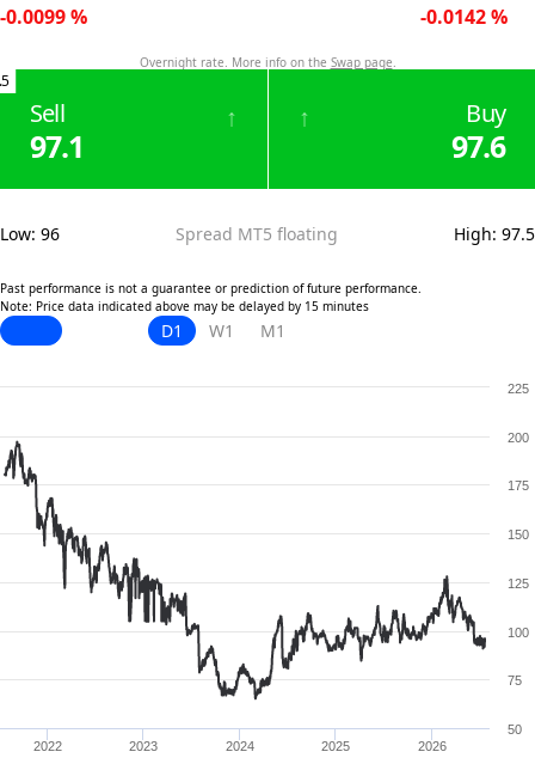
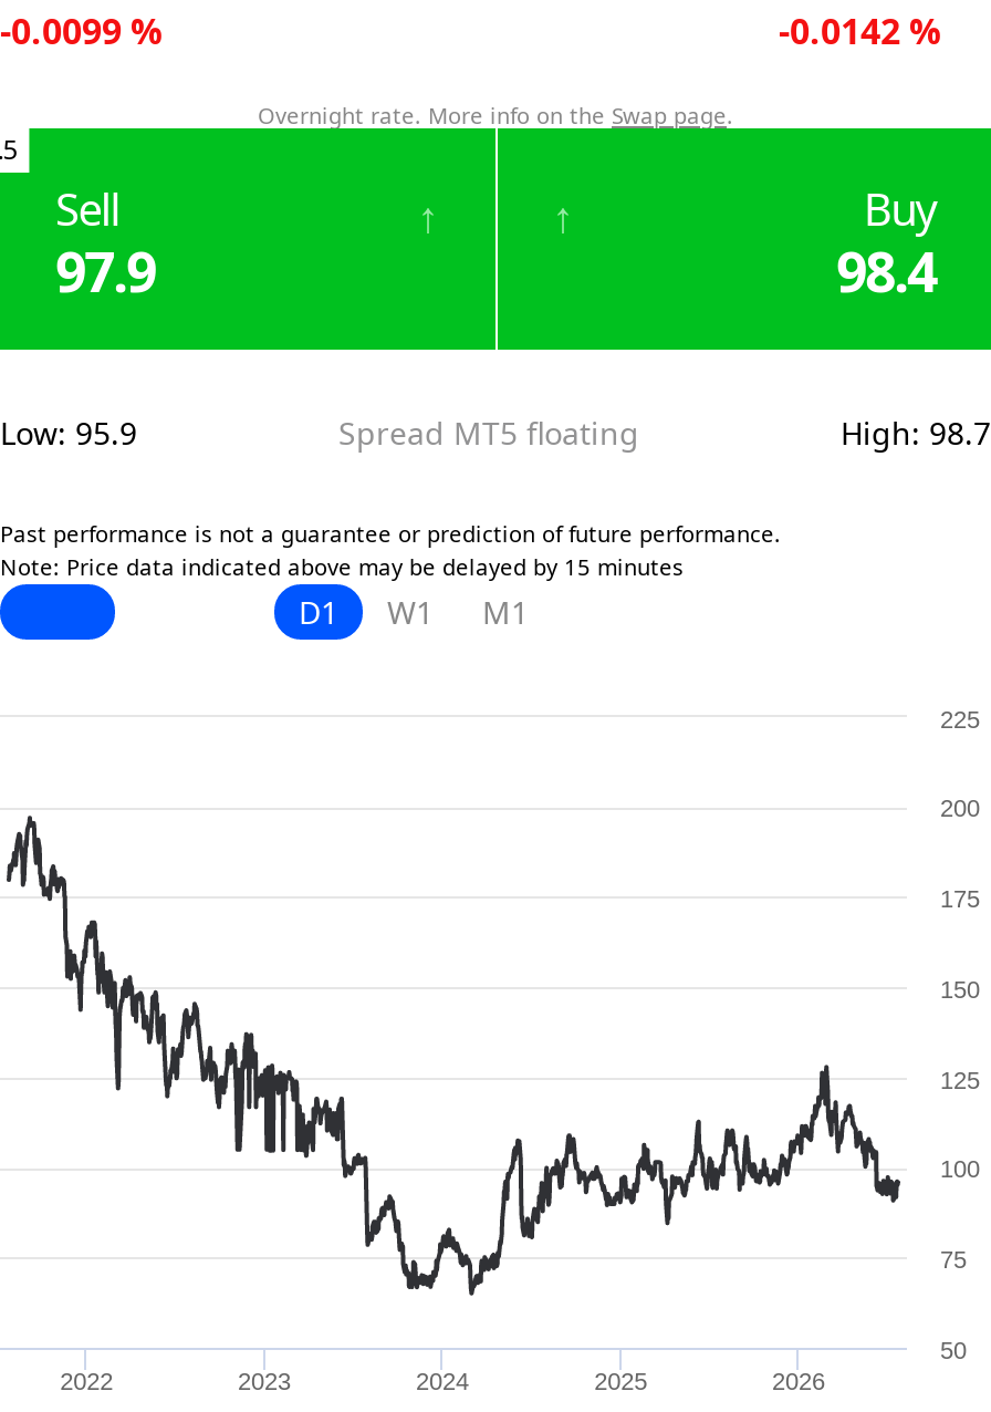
[30,126,84,166] 97.1 -> [55,232,155,308] 97.9
[451,126,505,166] 97.6 -> [836,232,936,308] 98.4
[0,222,60,245] Low: 96 -> [0,412,137,454] Low: 95.9
[454,222,535,245] High: 97.5 -> [841,412,991,454] High: 98.7

